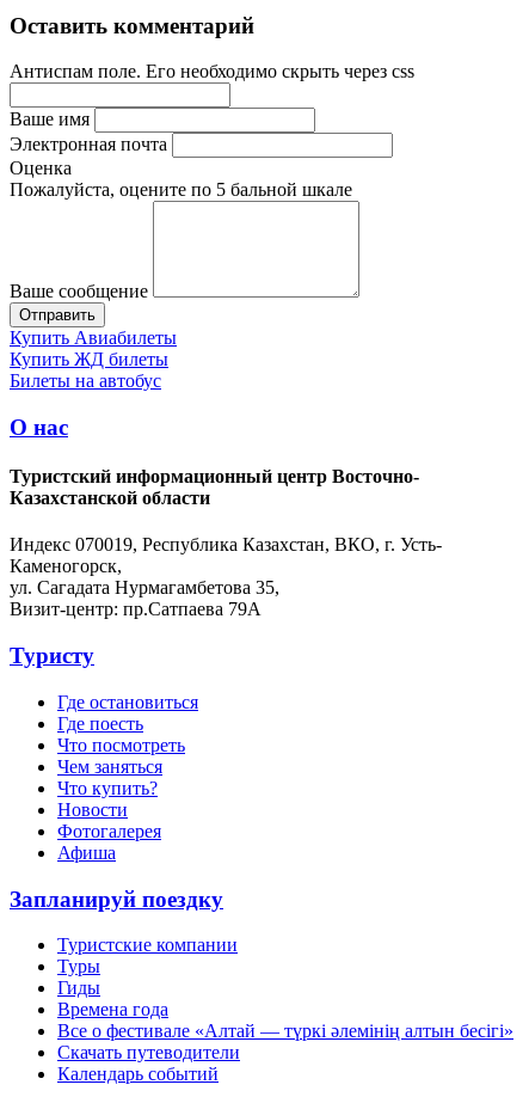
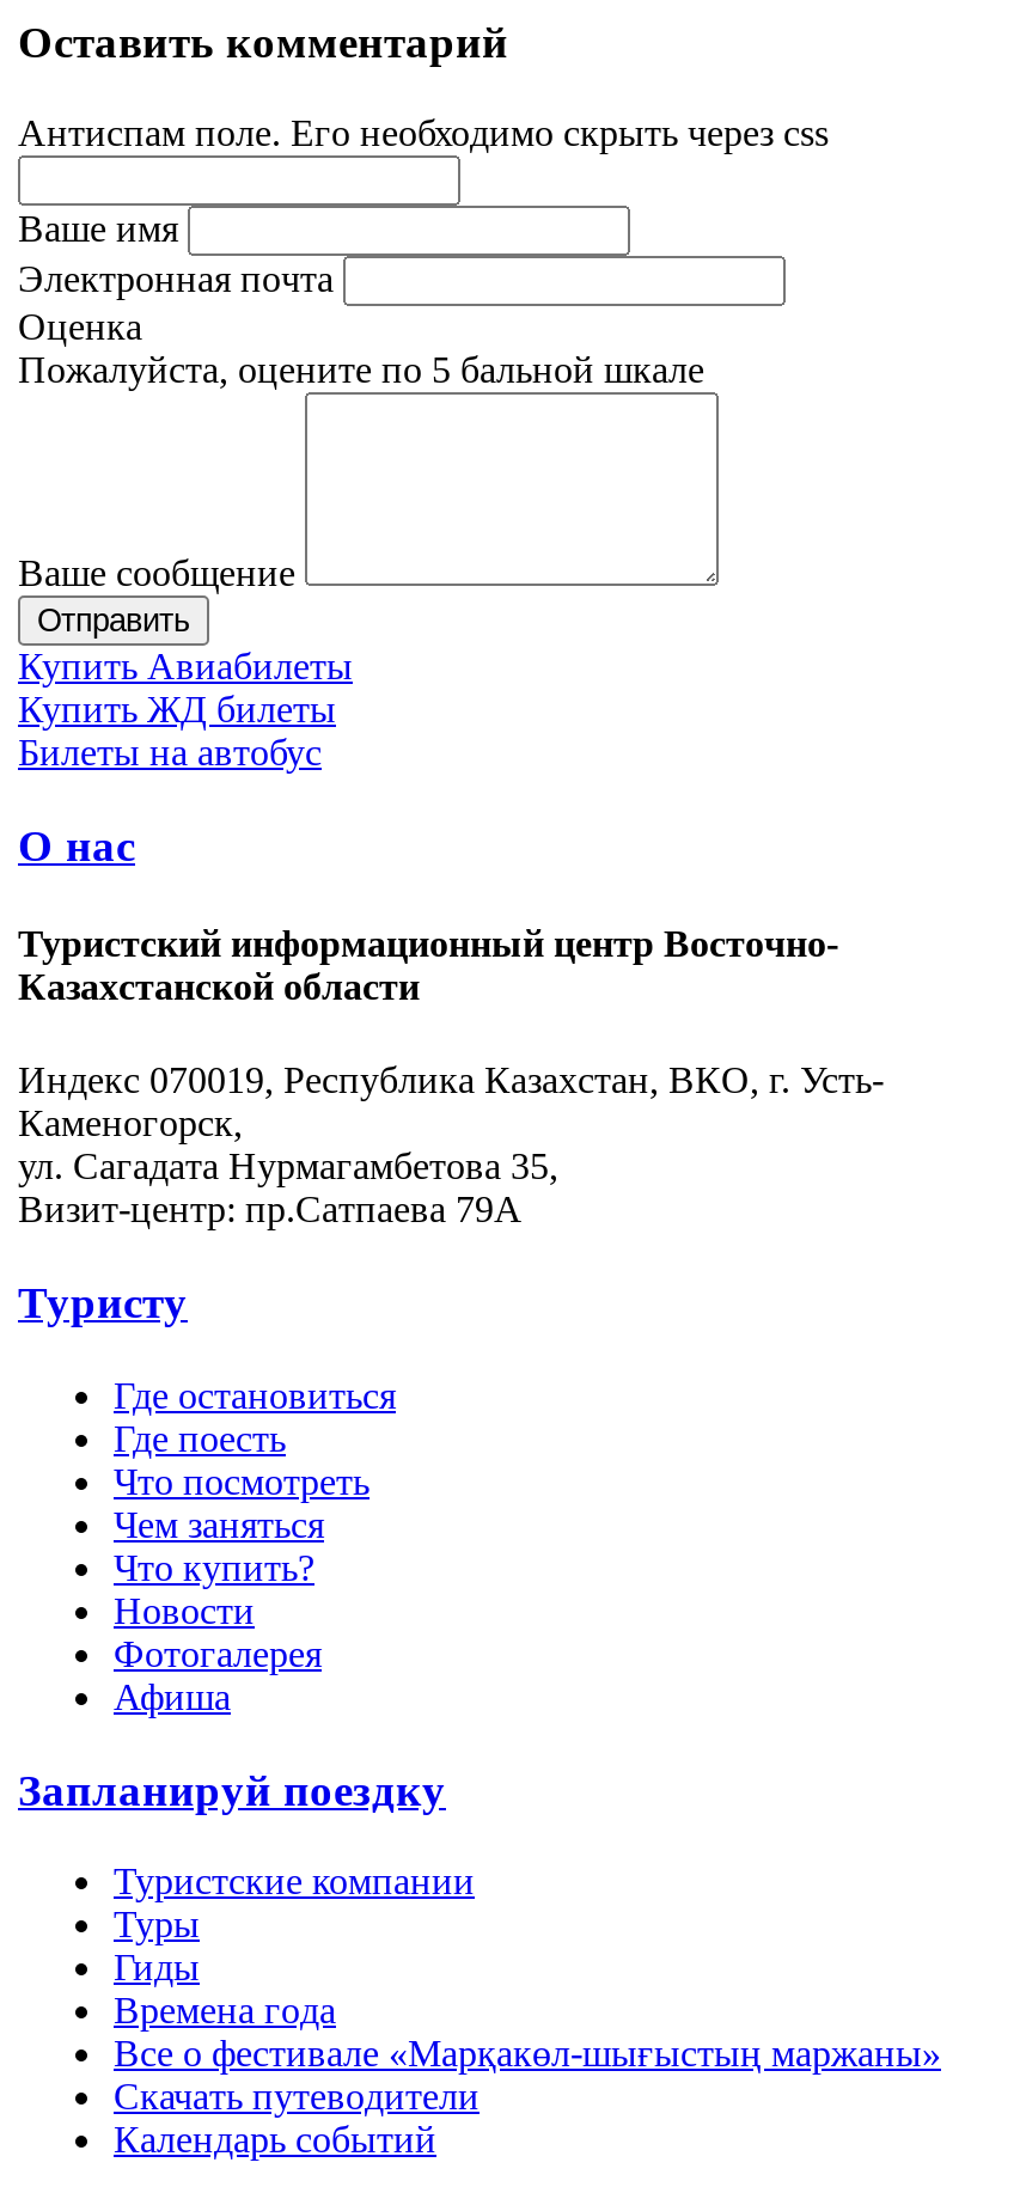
[57,1021,513,1041] Все о фестивале «Алтай — түркі әлемінің алтын бесігі» -> [114,2033,941,2074] Все о фестивале «Марқакөл-шығыстың маржаны»

